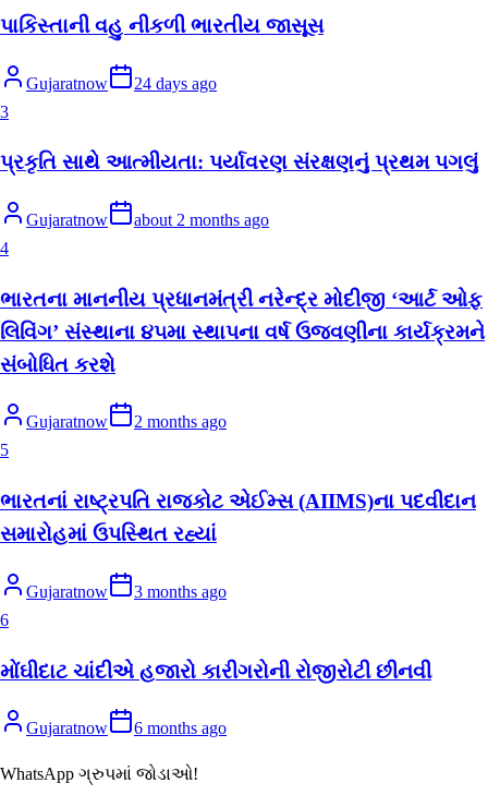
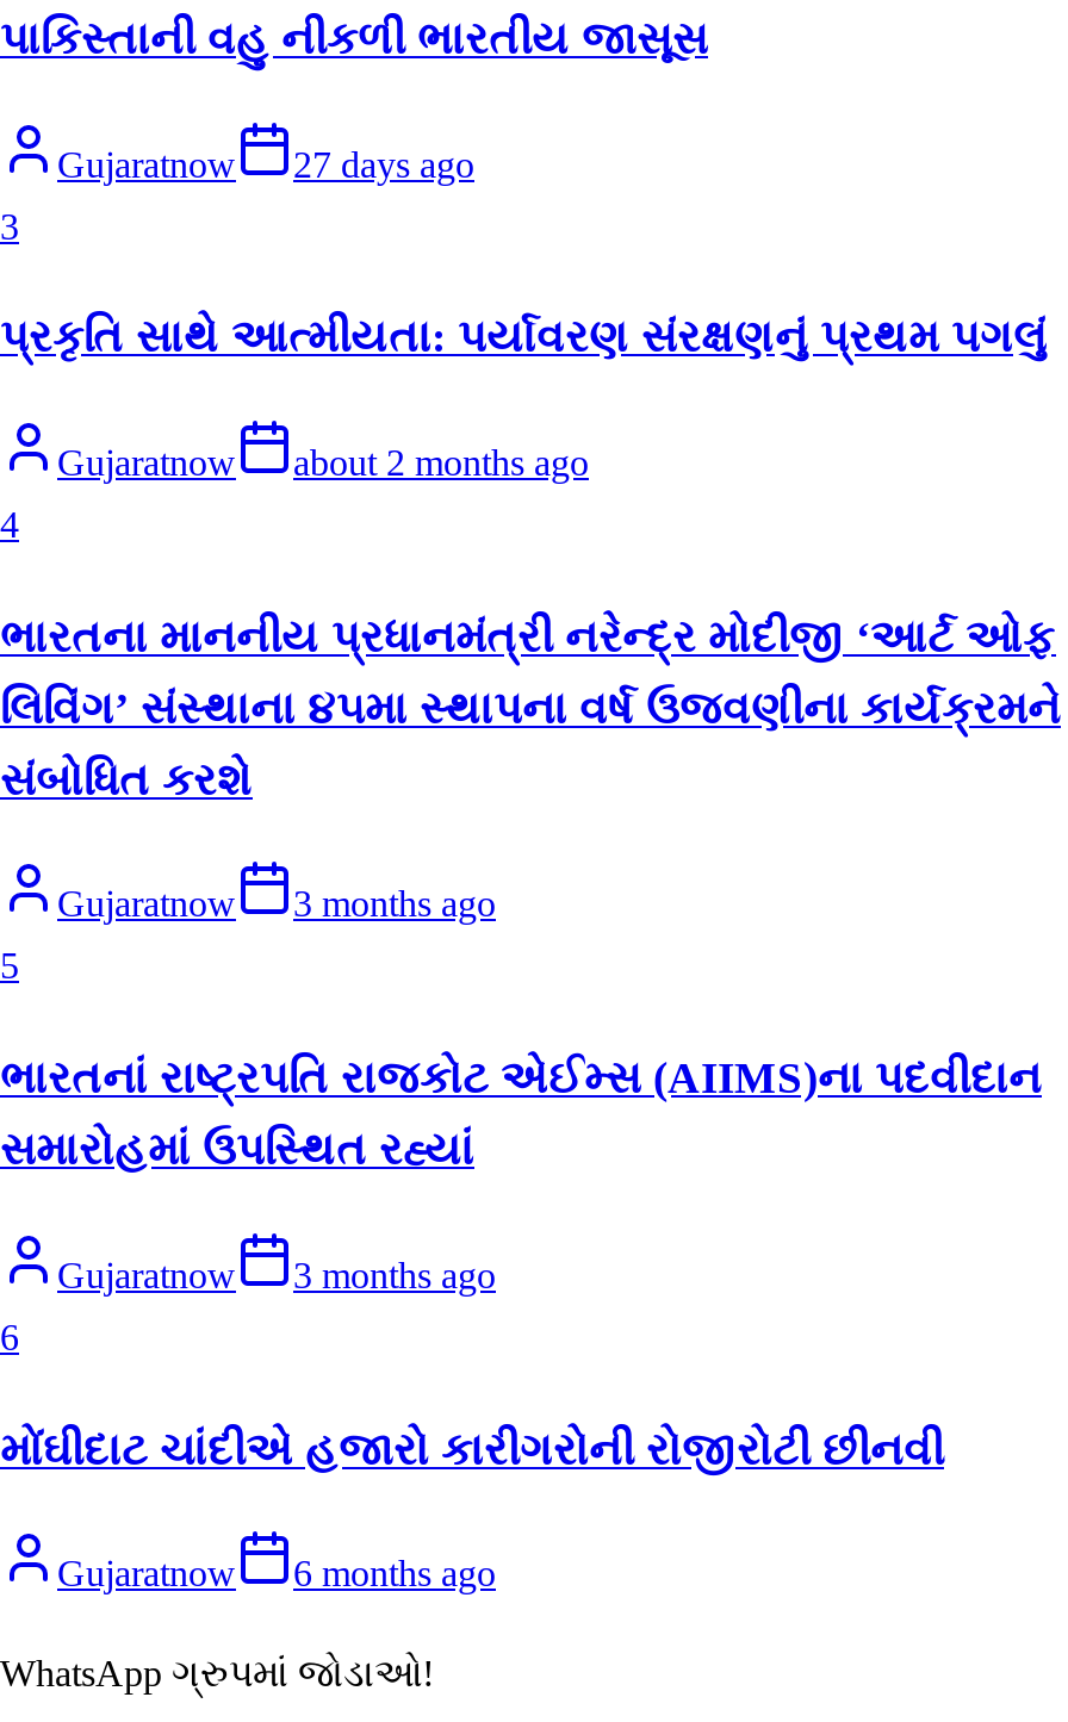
[26,74,217,92] Gujaratnow 24 days ago -> [57,143,474,184] Gujaratnow 27 days ago
[26,413,227,431] Gujaratnow 2 months ago -> [57,884,496,925] Gujaratnow 3 months ago

